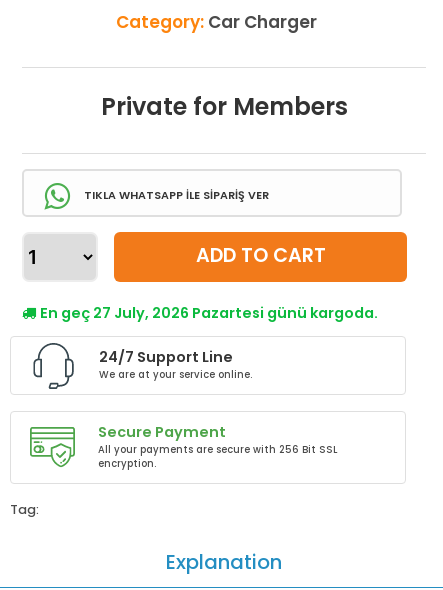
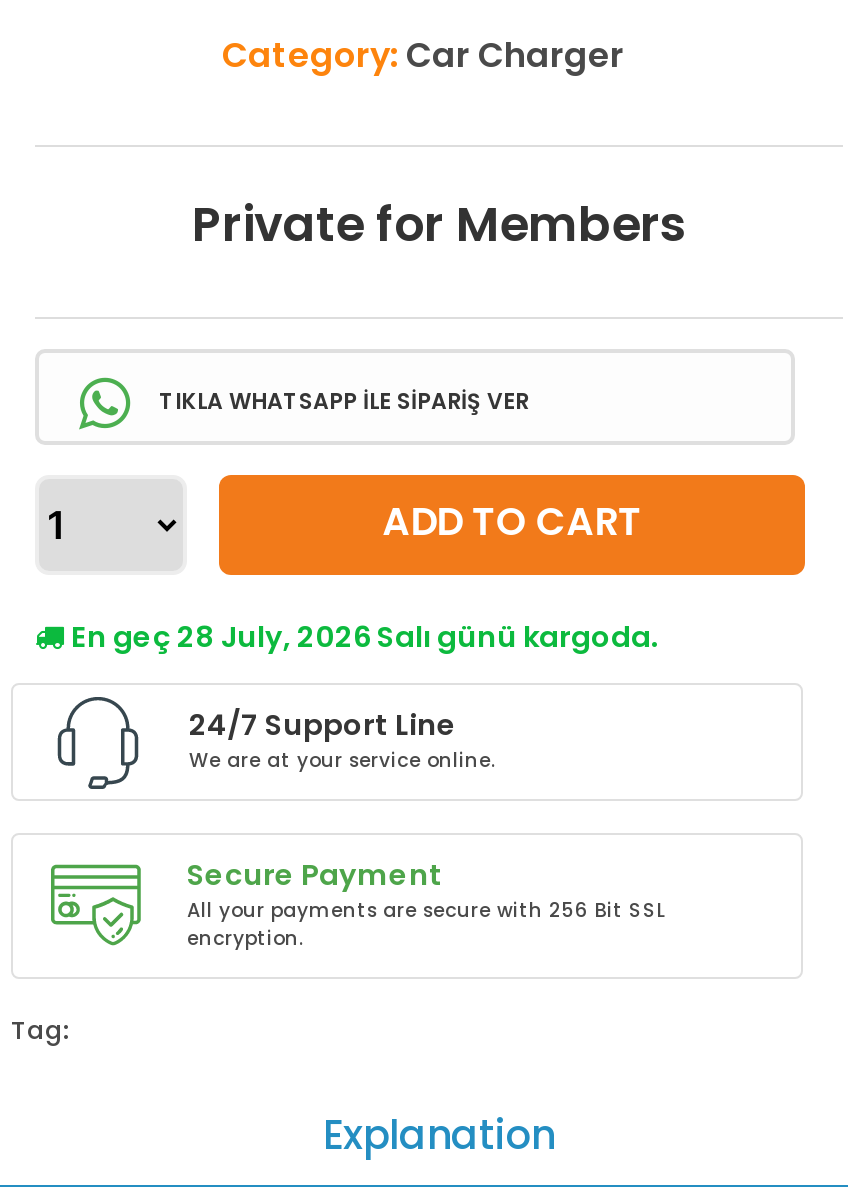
[40,303,378,323] En geç 27 July, 2026 Pazartesi günü kargoda. -> [71,617,659,657] En geç 28 July, 2026 Salı günü kargoda.

